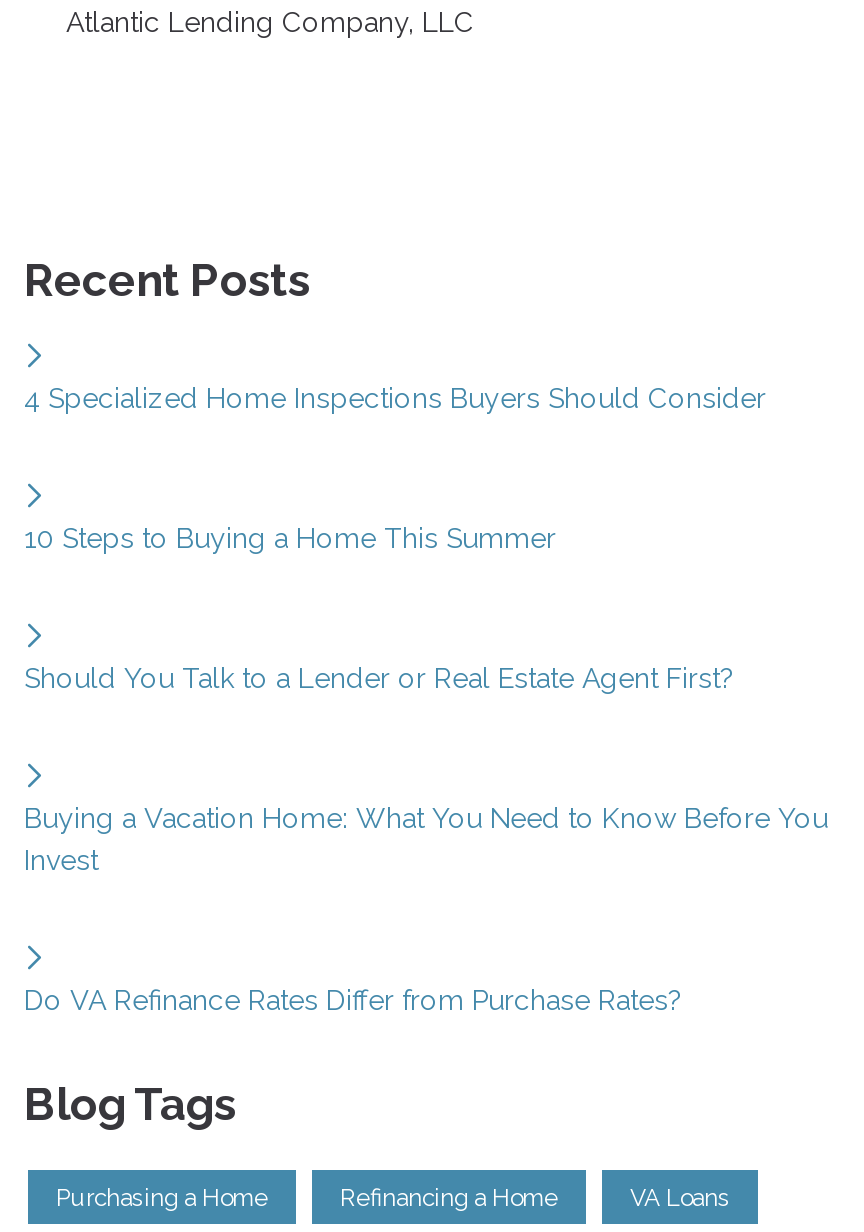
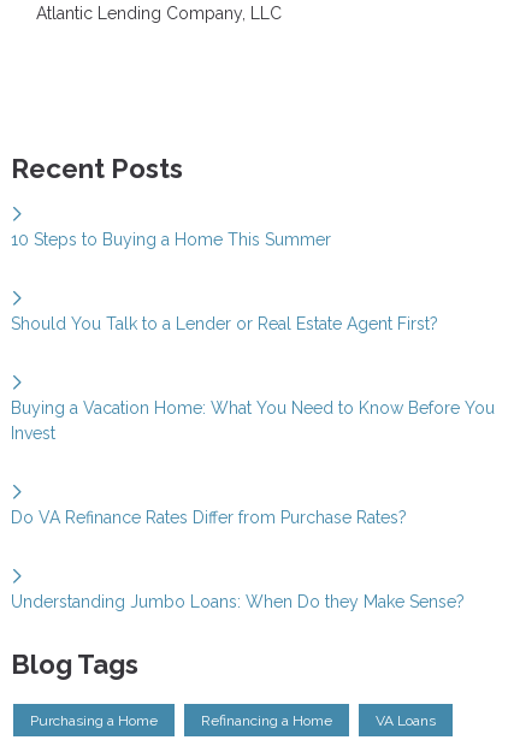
[24,382,766,414] 4 Specialized Home Inspections Buyers Should Consider -> none
moved [24,522,828,1016] -> [11,230,495,527]: 10 Steps to Buying a Home This Summer | Should You Talk to a Lender or Real Estate Agent First? | Buying a Vacation Home: What You Need to Know Before You | Invest | Do VA Refinance Rates Differ from Purchase Rates?
none -> [11,592,465,611] Understanding Jumbo Loans: When Do they Make Sense?

